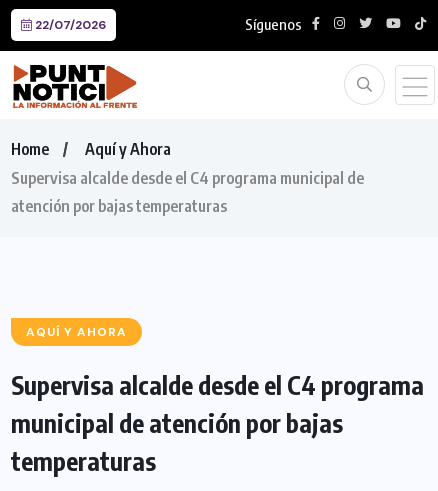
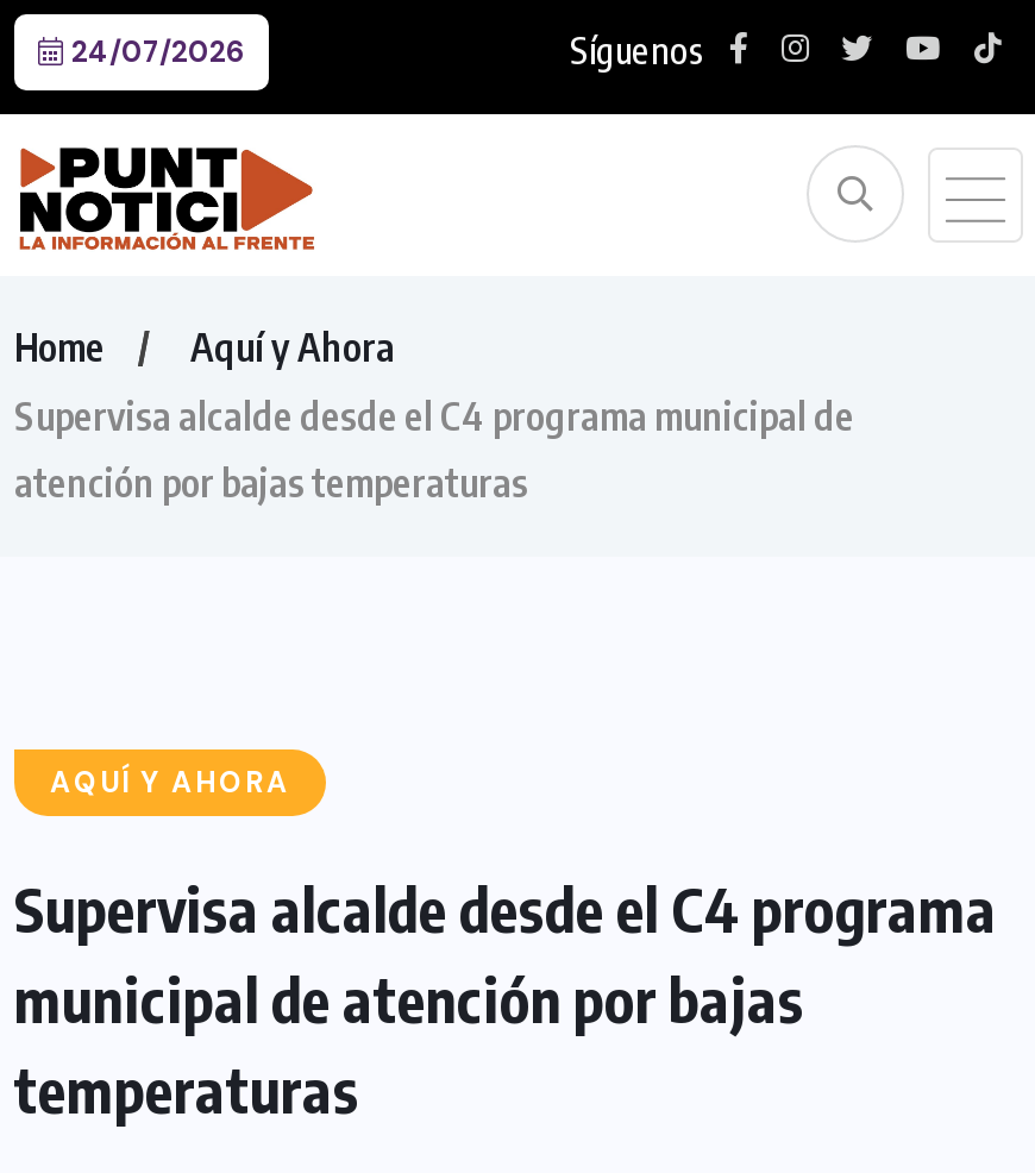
[32,17,106,33] 22/07/2026 -> [64,33,245,71] 24/07/2026

